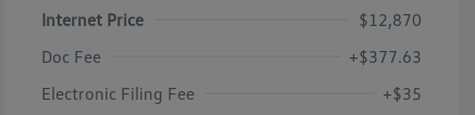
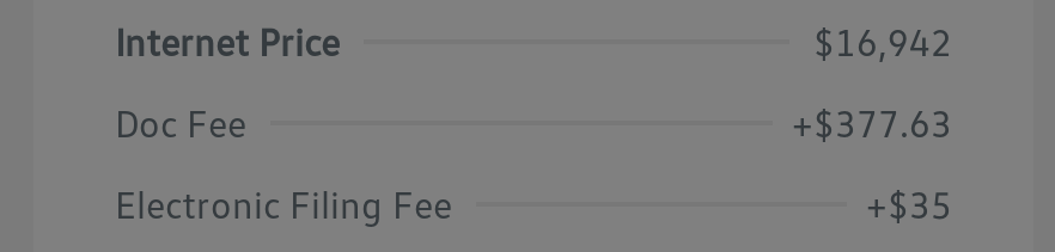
[359,9,422,31] $12,870 -> [813,19,952,66] $16,942

